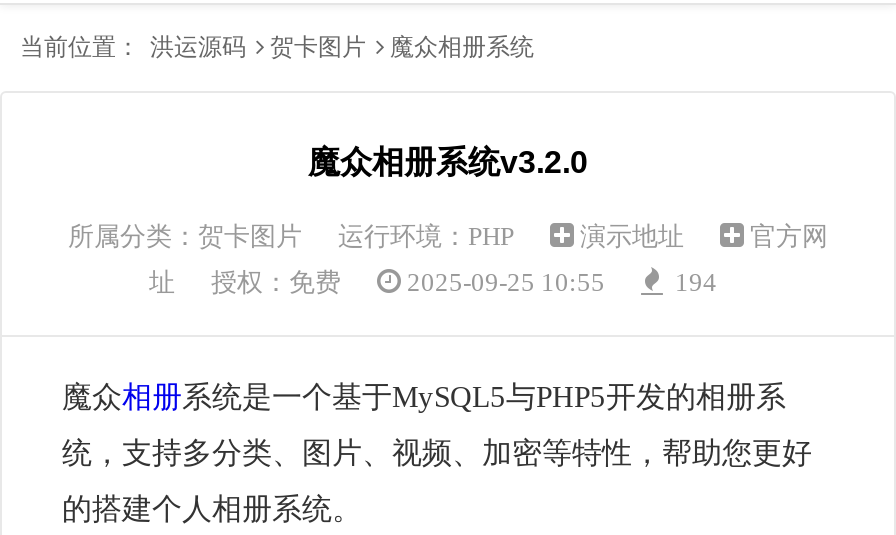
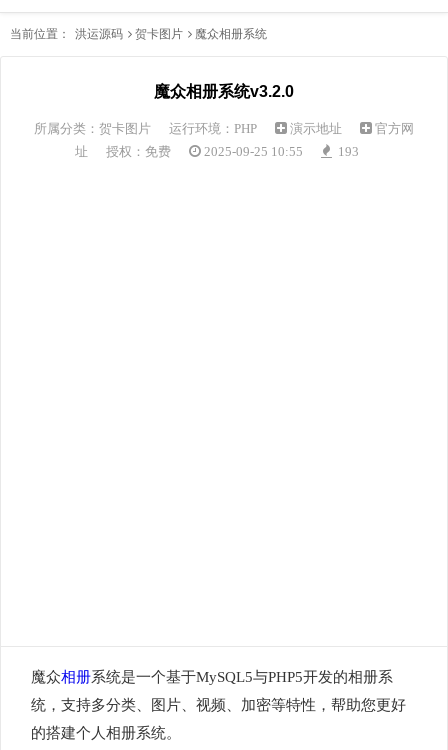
[675,267,717,297] 194 -> [337,144,358,159] 193

